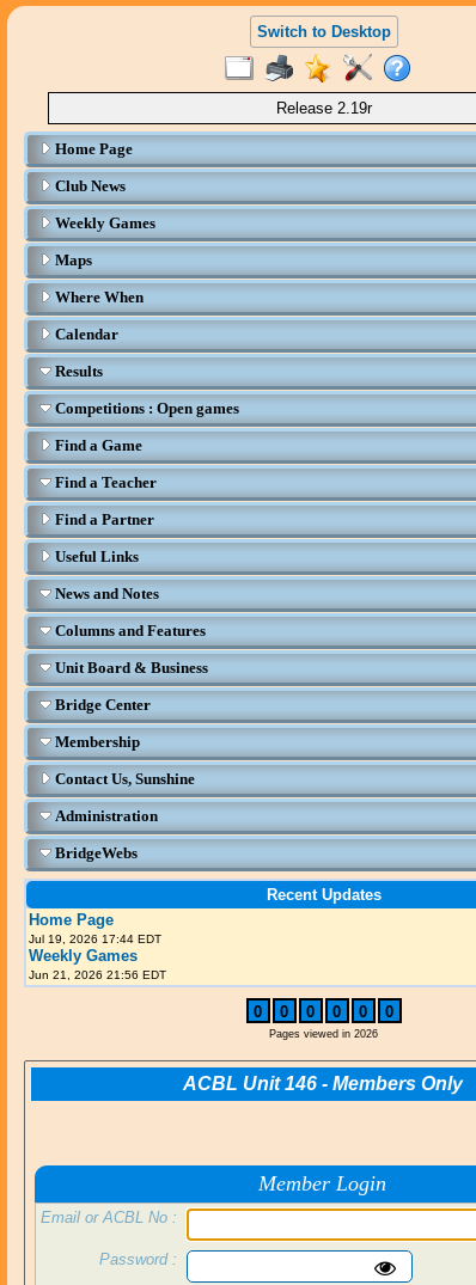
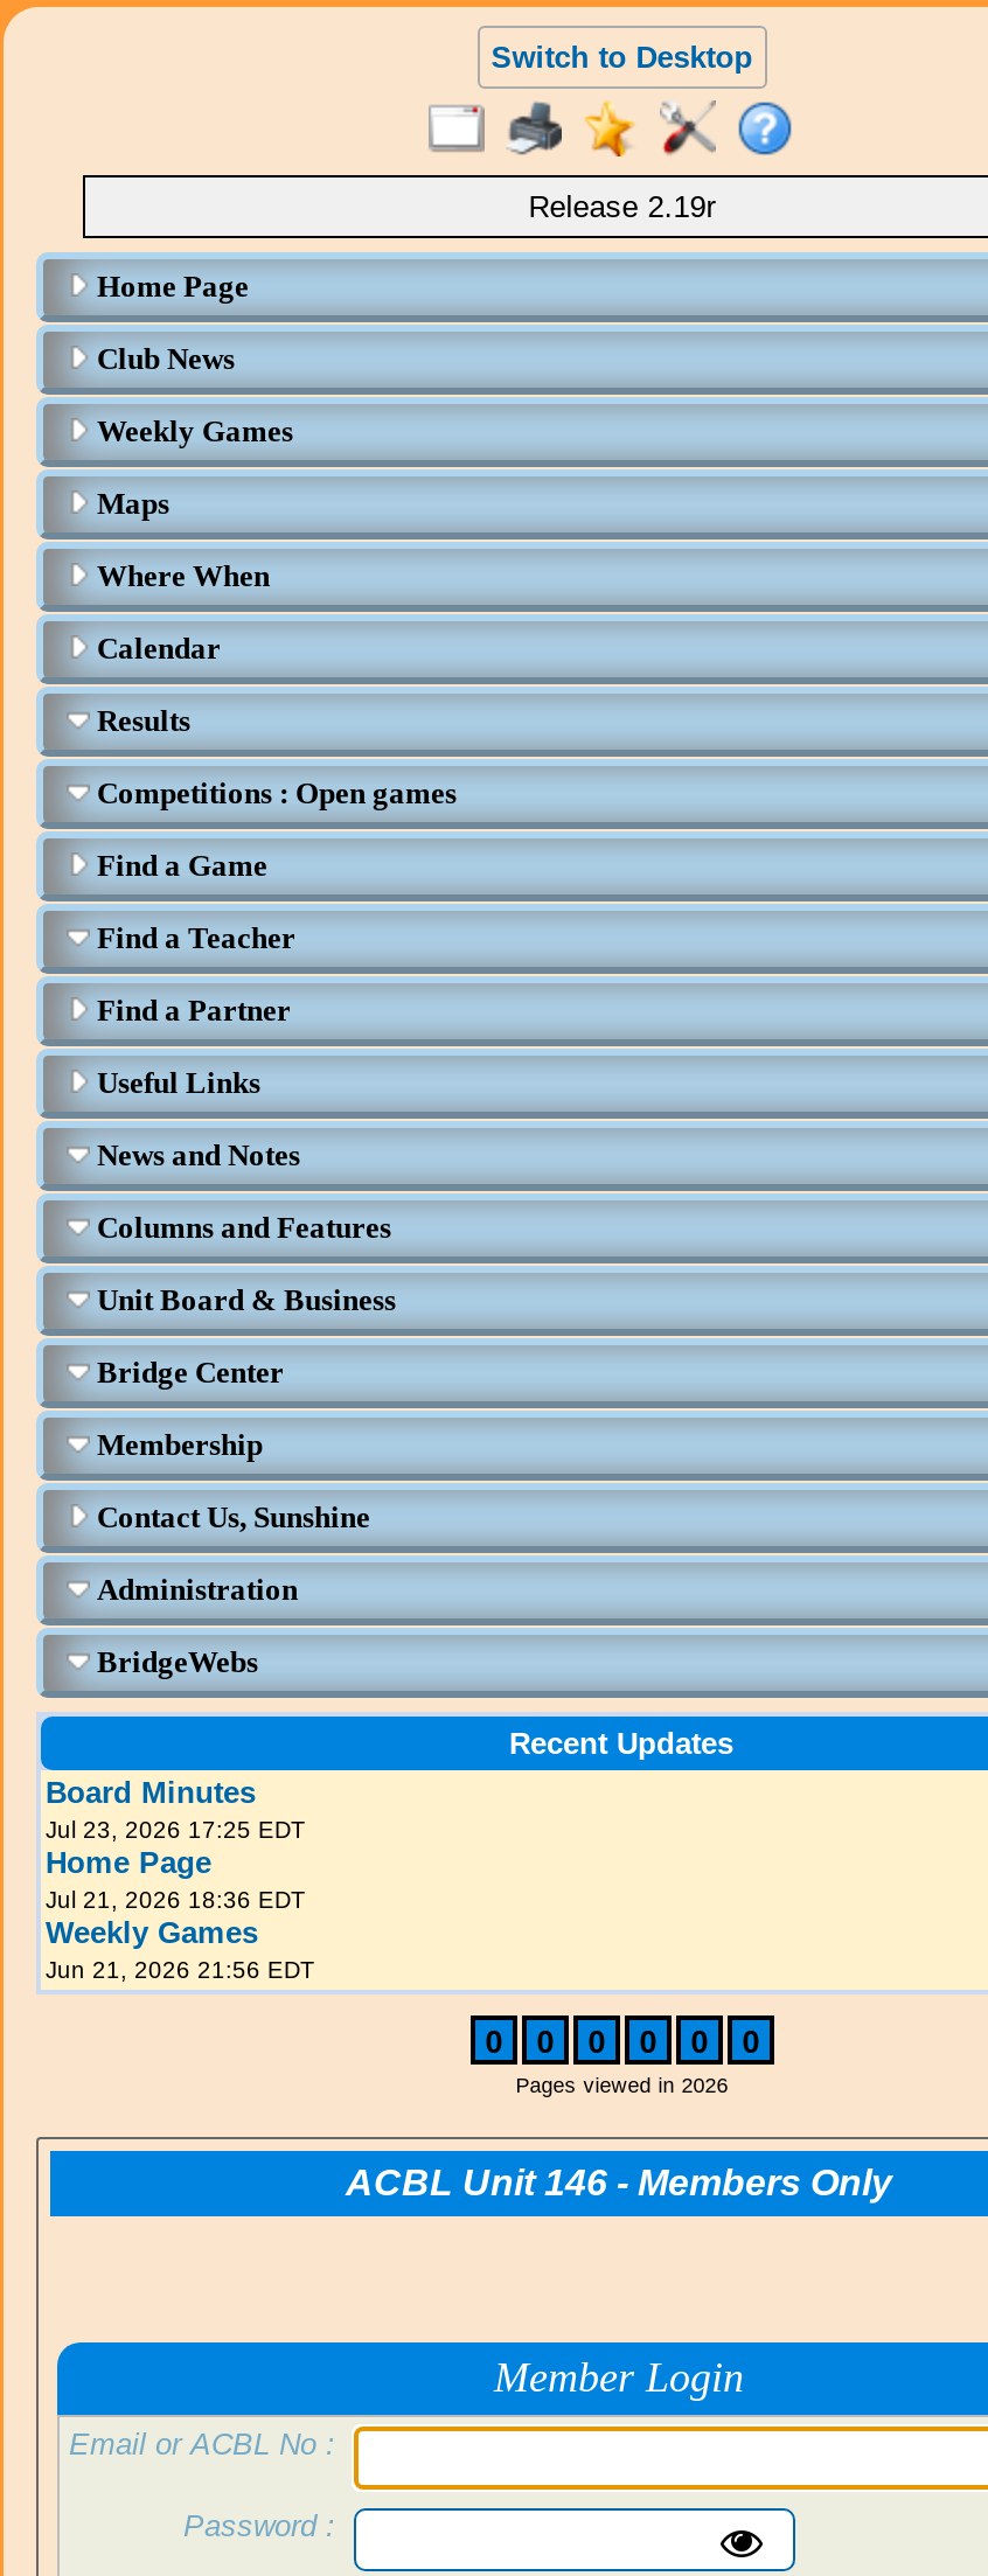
none -> [46,1775,305,1843] Board Minutes | Jul 23, 2026 17:25 EDT
[29,932,161,946] Jul 19, 2026 17:44 EDT -> [46,1887,305,1913] Jul 21, 2026 18:36 EDT

